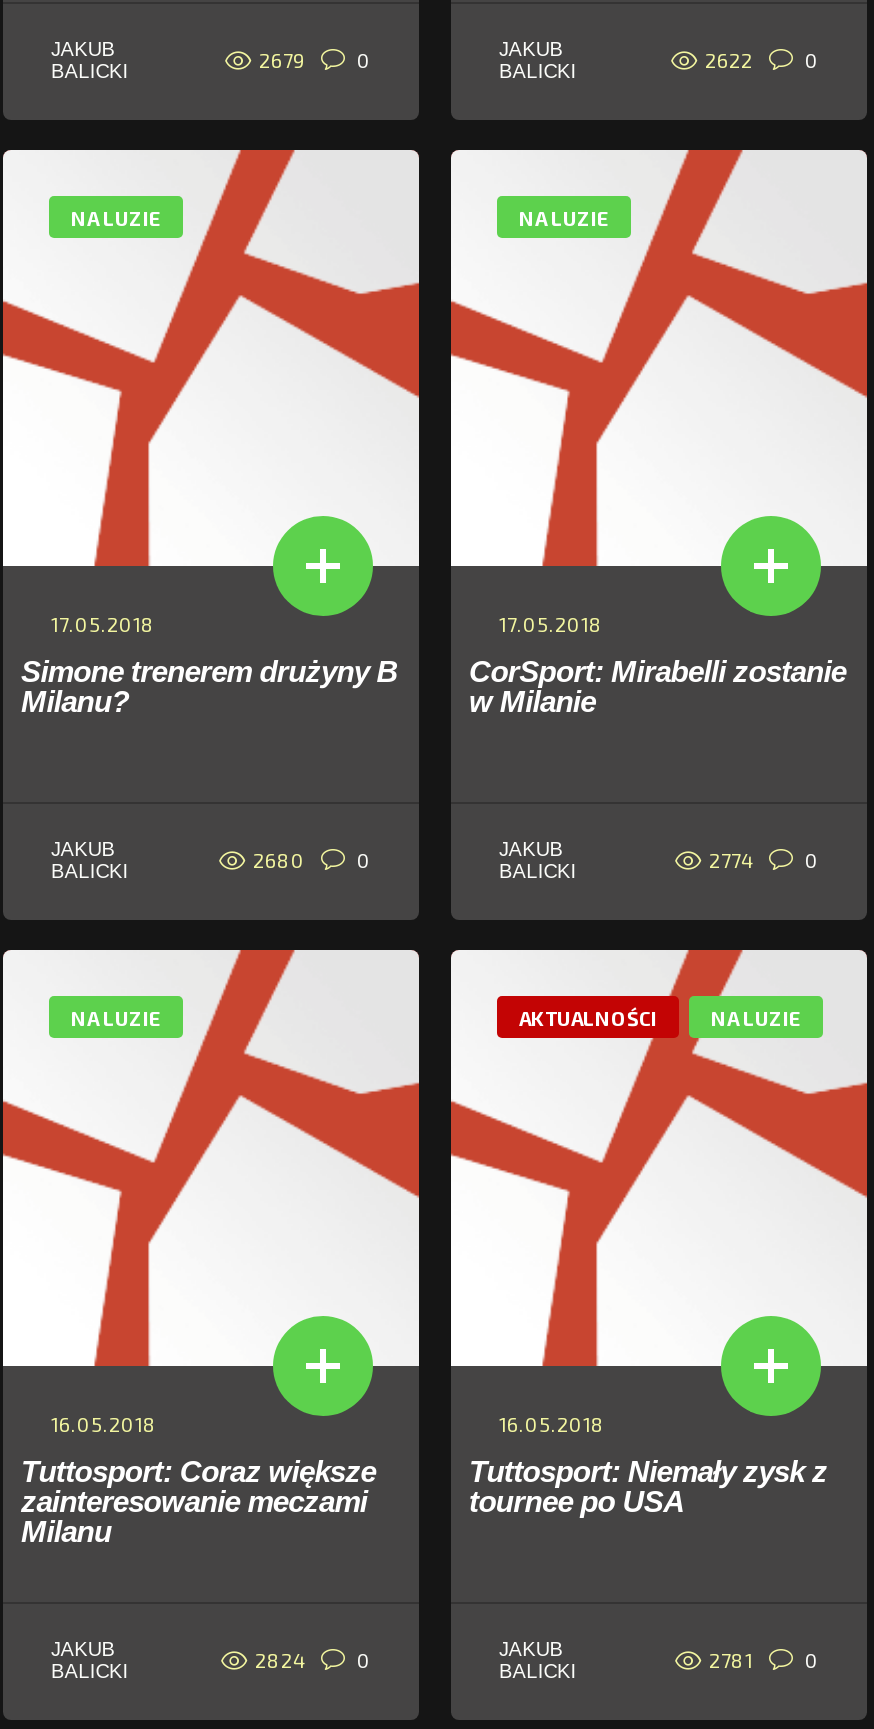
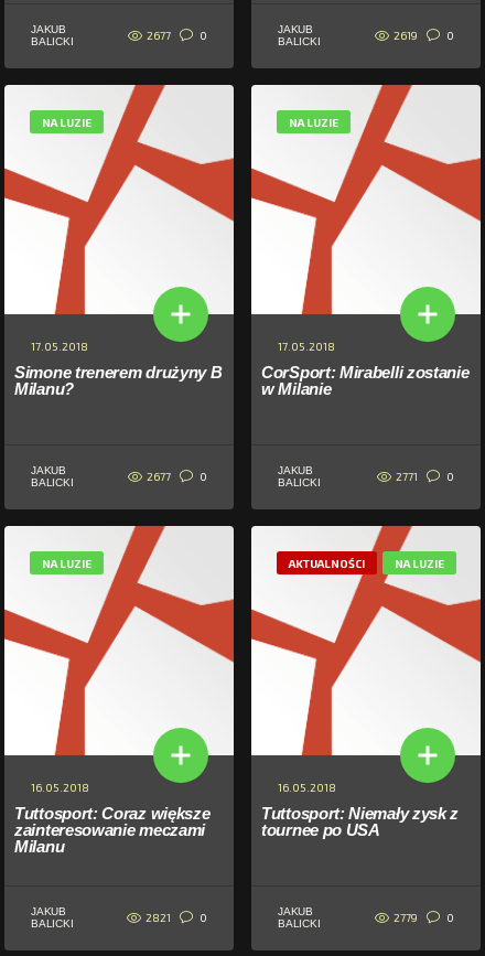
[259,47,305,71] 2679 -> [147,28,171,41] 2677
[705,47,753,71] 2622 -> [394,28,418,41] 2619
[253,847,371,872] 2680 0 -> [147,469,207,483] 2677 0
[709,847,819,872] 2774 0 -> [396,469,454,483] 2771 0
[255,1647,371,1672] 2824 0 -> [145,910,207,924] 2821 0
[709,1647,819,1672] 2781 0 -> [394,910,454,924] 2779 0

